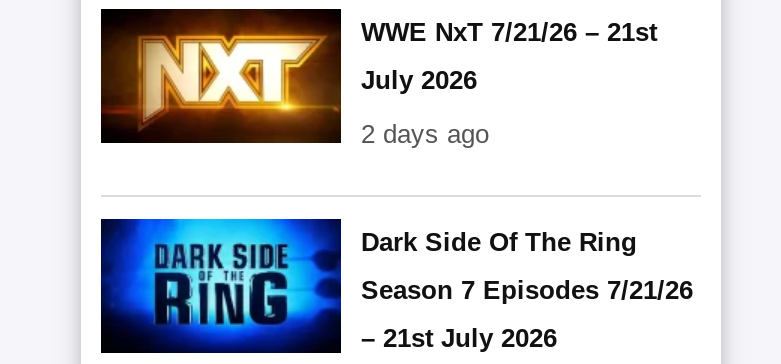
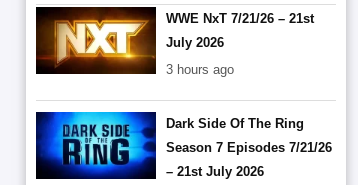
[361,119,489,149] 2 days ago -> [166,62,234,77] 3 hours ago

